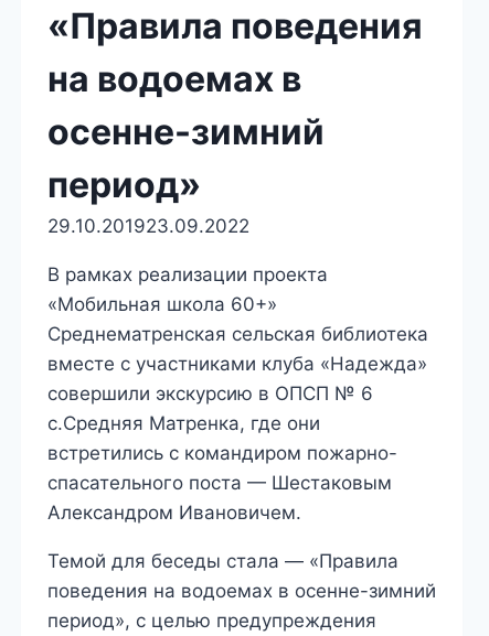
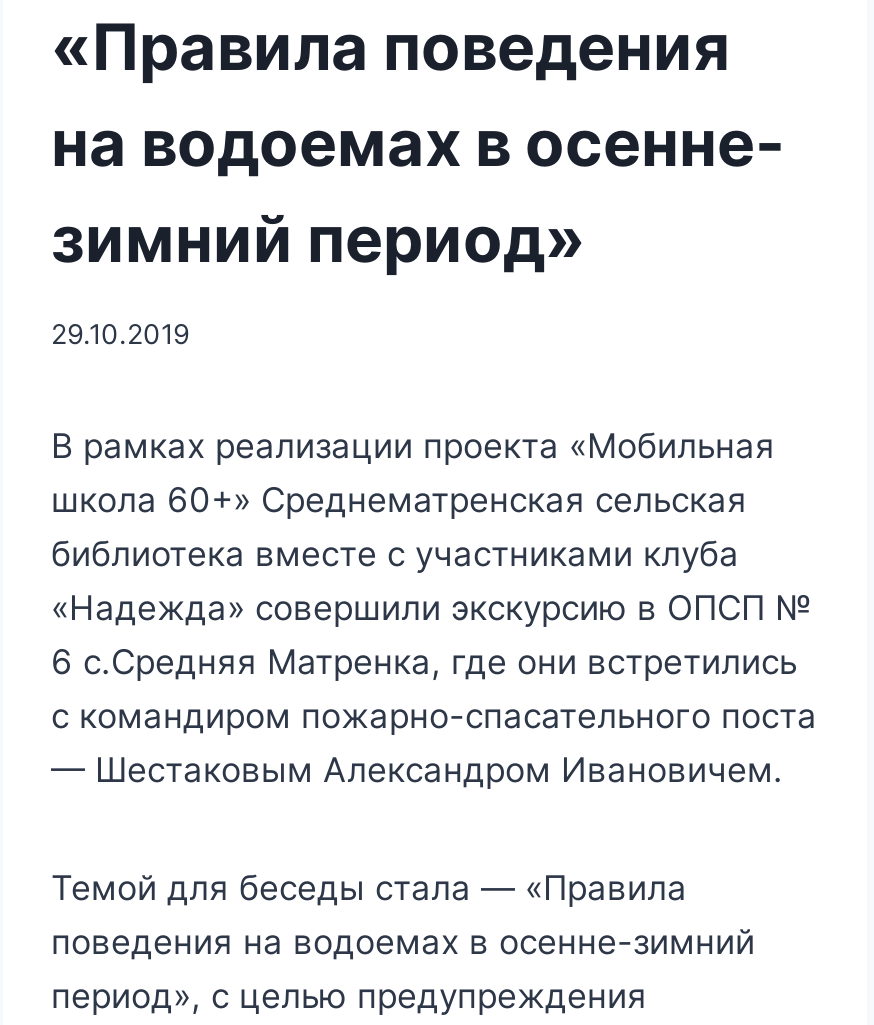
[47,57,428,523] на водоемах в | осенне-зимний | период» | 29.10.201923.09.2022 | В рамках реализации проекта | «Мобильная школа 60+» | Среднематренская сельская библиотека | вместе с участниками клуба «Надежда» | совершили экскурсию в ОПСП № 6 | с.Средняя Матренка, где они | встретились с командиром пожарно- | спасательного поста — Шестаковым | Александром Ивановичем. -> [51,103,817,791] на водоемах в осенне- | зимний период» | 29.10.2019 | В рамках реализации проекта «Мобильная | школа 60+» Среднематренская сельская | библиотека вместе с участниками клуба | «Надежда» совершили экскурсию в ОПСП № | 6 с.Средняя Матренка, где они встретились | с командиром пожарно-спасательного поста | — Шестаковым Александром Ивановичем.

